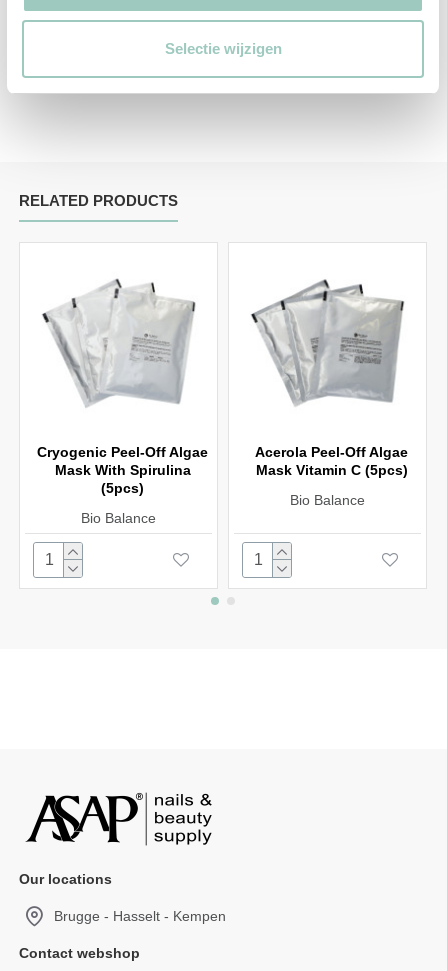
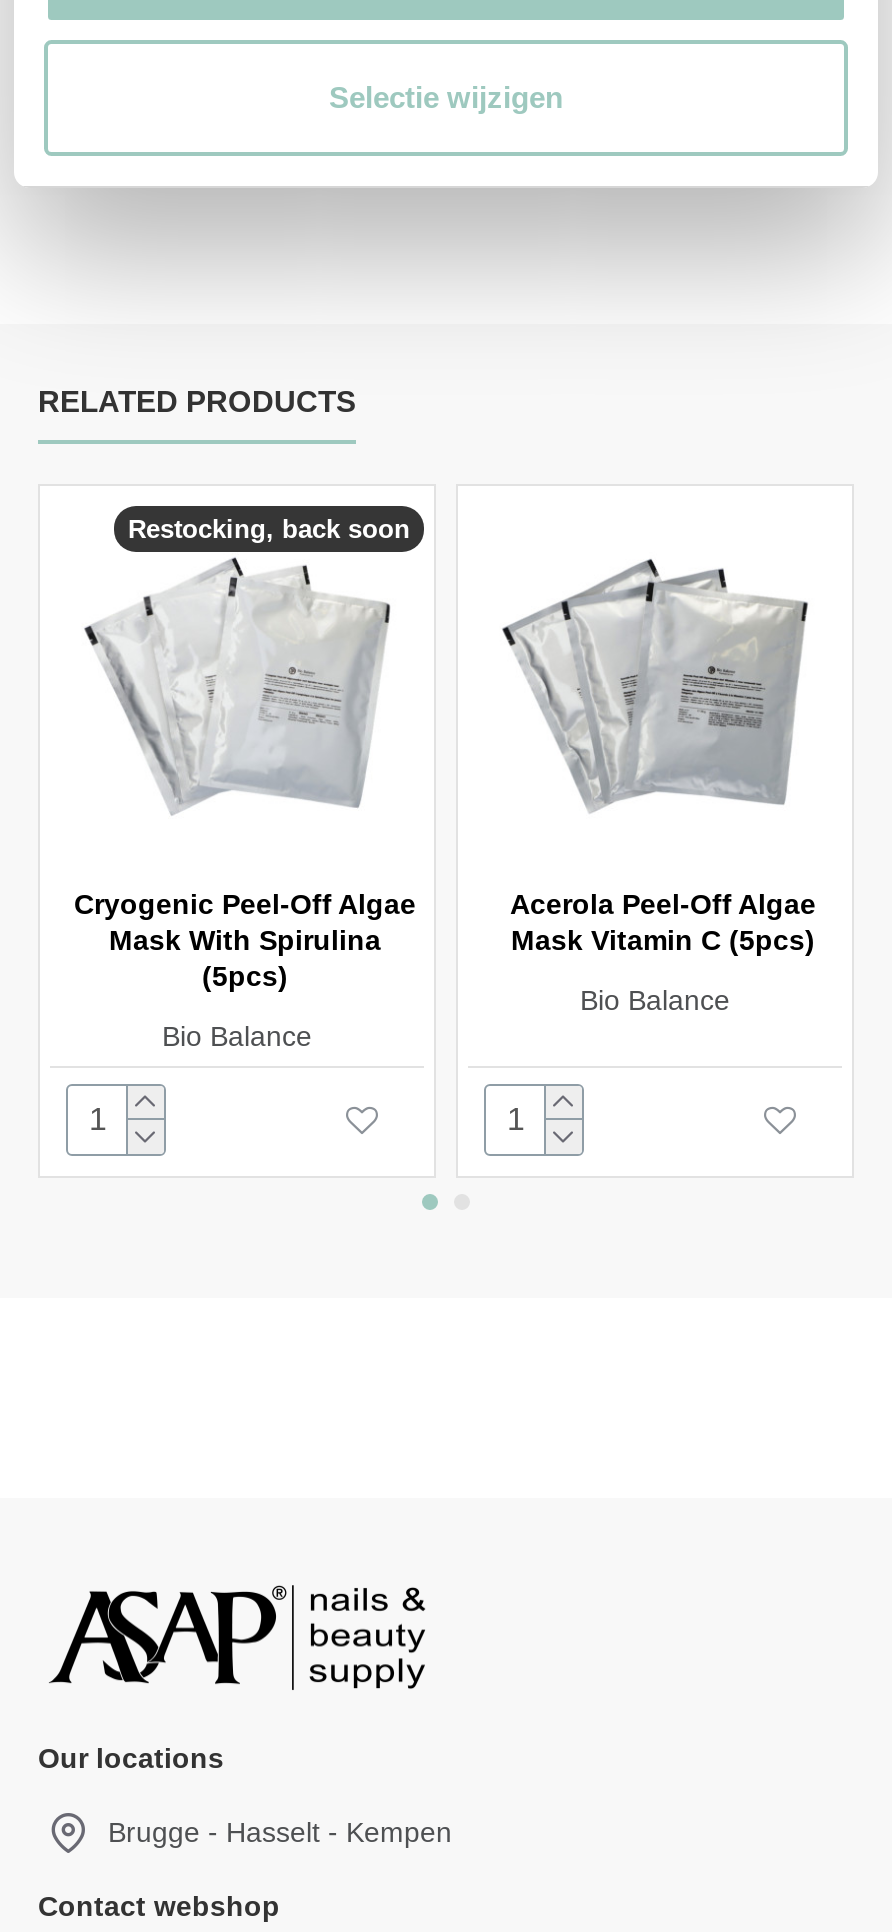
none -> [128,513,410,543] Restocking, back soon

